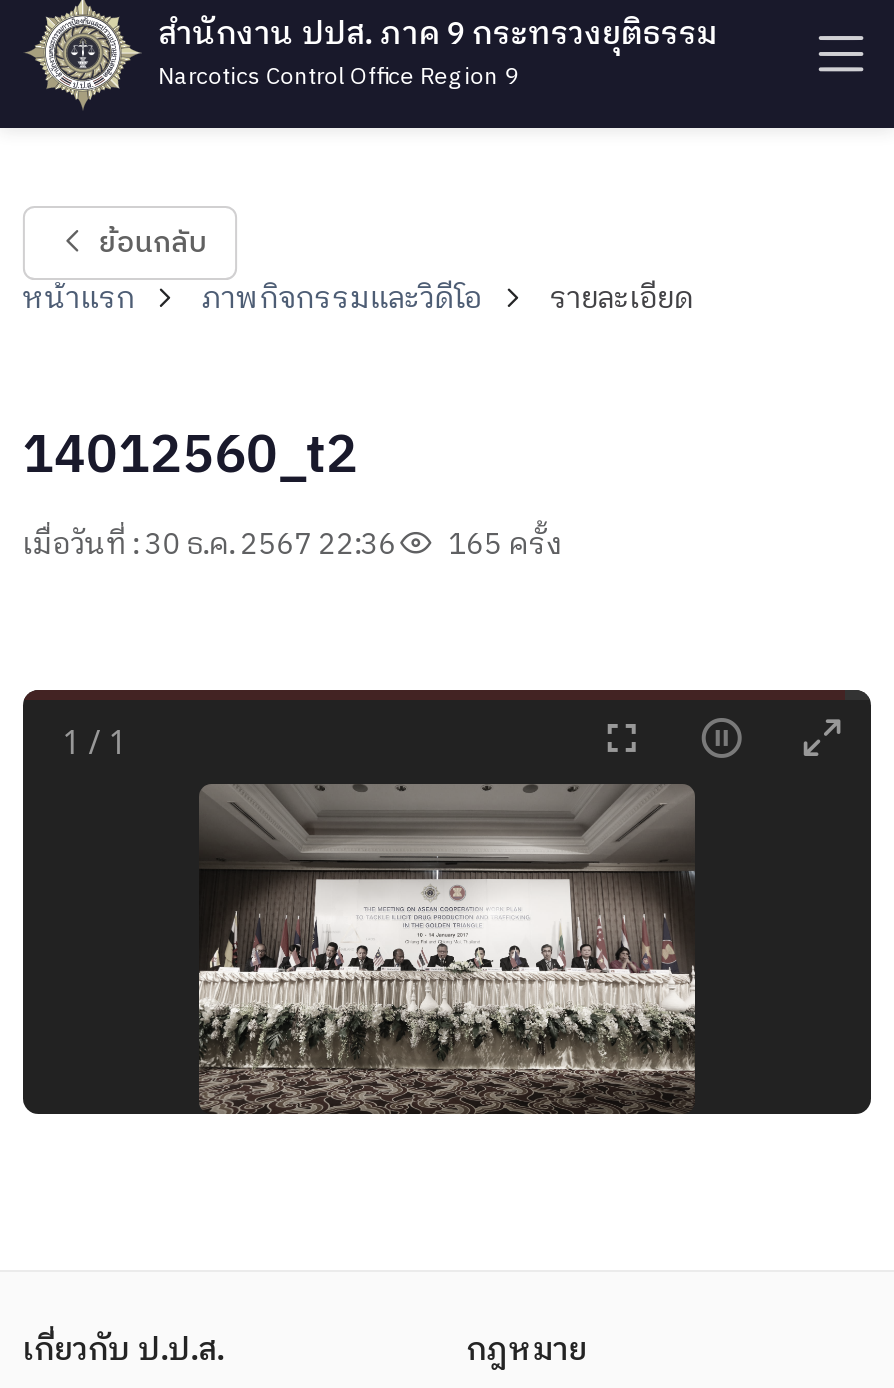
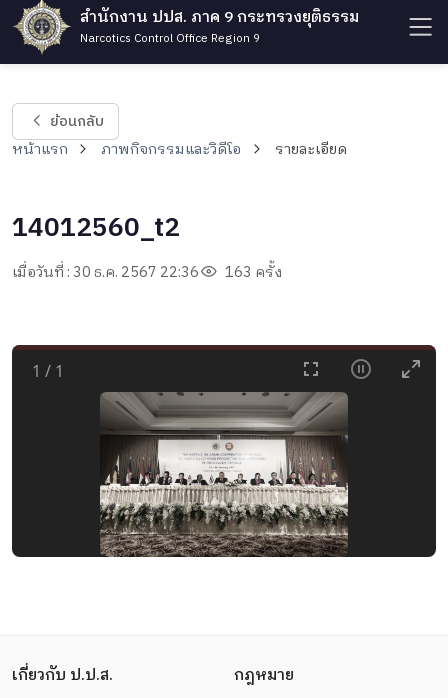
[22,521,564,569] เมื่อวันที่ : 30 ธ.ค. 2567 22:36 165 ครั้ง -> [12,260,282,284] เมื่อวันที่ : 30 ธ.ค. 2567 22:36 163 ครั้ง

